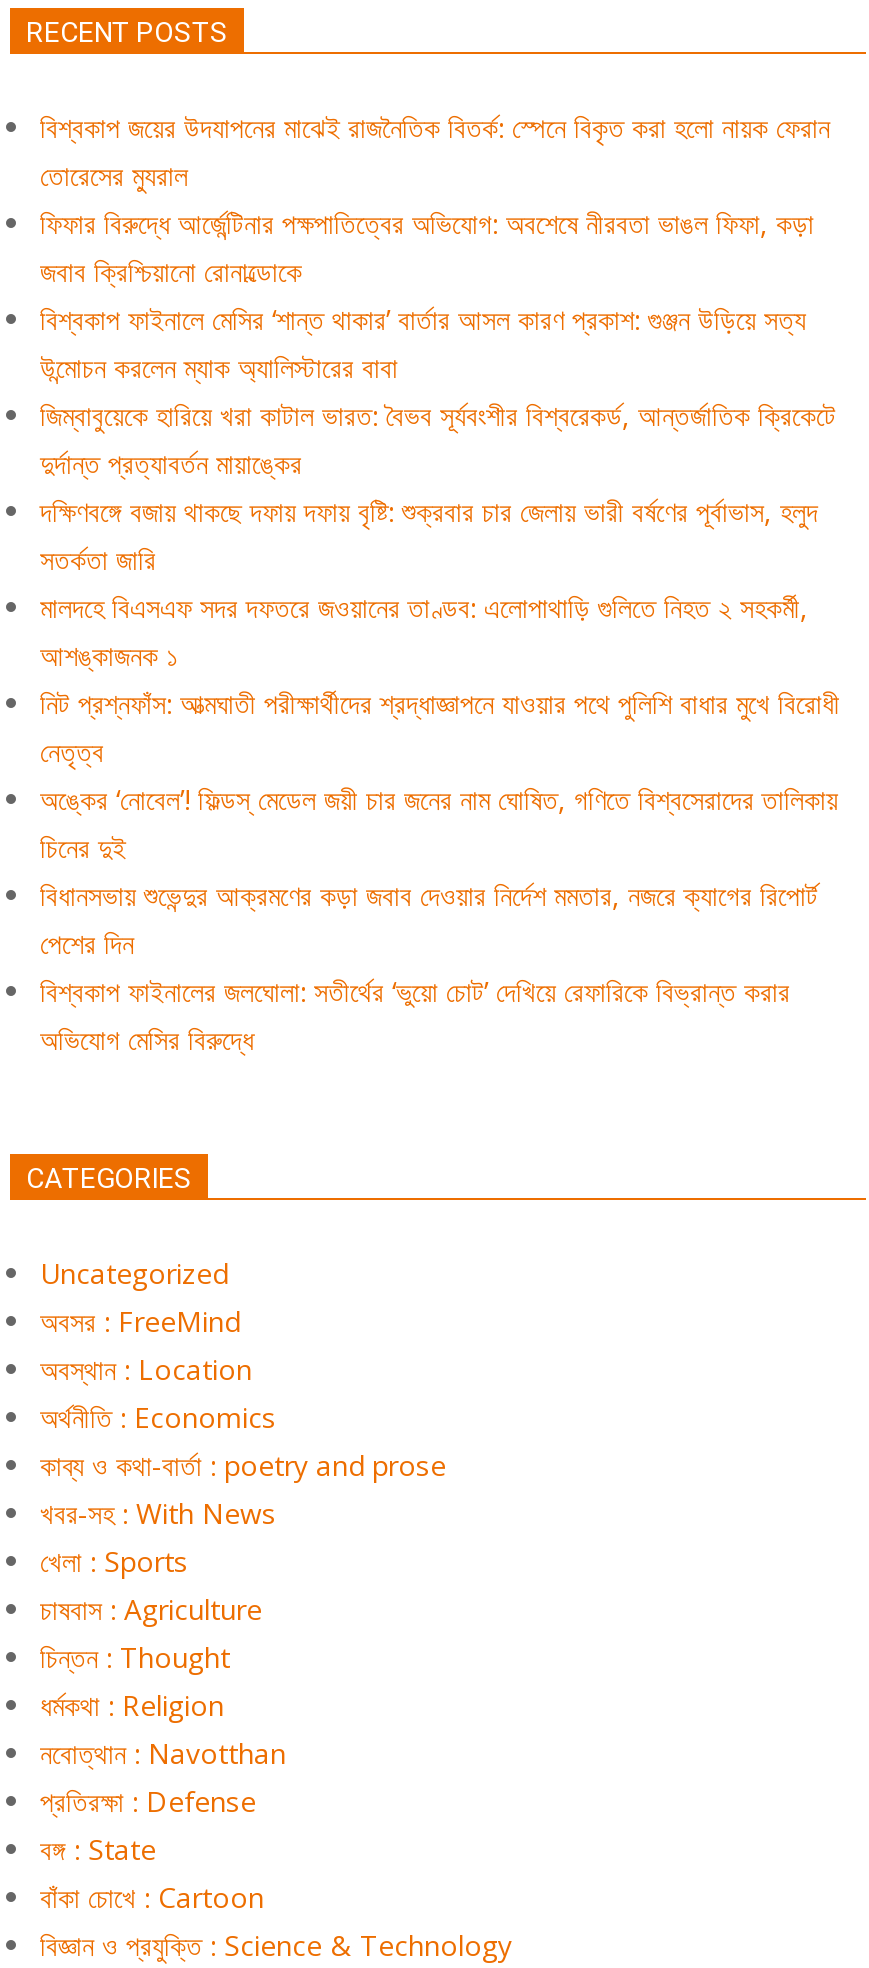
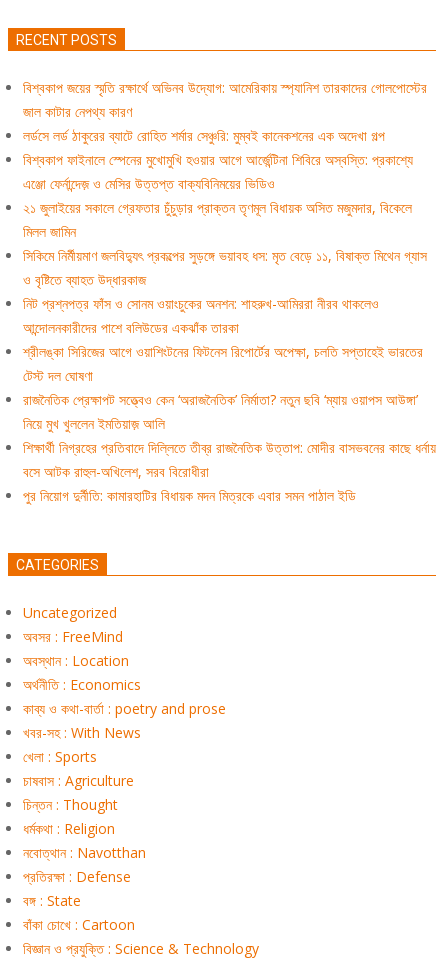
[40,108,840,1058] বিশ্বকাপ জয়ের উদযাপনের মাঝেই রাজনৈতিক বিতর্ক: স্পেনে বিকৃত করা হলো নায়ক ফেরান | তোরেসের ম্যুরাল | ফিফার বিরুদ্ধে আর্জেন্টিনার পক্ষপাতিত্বের অভিযোগ: অবশেষে নীরবতা ভাঙল ফিফা, কড়া | জবাব ক্রিশ্চিয়ানো রোনাল্ডোকে | বিশ্বকাপ ফাইনালে মেসির ‘শান্ত থাকার’ বার্তার আসল কারণ প্রকাশ: গুঞ্জন উড়িয়ে সত্য | উন্মোচন করলেন ম্যাক অ্যালিস্টারের বাবা | জিম্বাবুয়েকে হারিয়ে খরা কাটাল ভারত: বৈভব সূর্যবংশীর বিশ্বরেকর্ড, আন্তর্জাতিক ক্রিকেটে | দুর্দান্ত প্রত্যাবর্তন মায়াঙ্কের | দক্ষিণবঙ্গে বজায় থাকছে দফায় দফায় বৃষ্টি: শুক্রবার চার জেলায় ভারী বর্ষণের পূর্বাভাস, হলুদ | সতর্কতা জারি | মালদহে বিএসএফ সদর দফতরে জওয়ানের তাণ্ডব: এলোপাথাড়ি গুলিতে নিহত ২ সহকর্মী, | আশঙ্কাজনক ১ | নিট প্রশ্নফাঁস: আত্মঘাতী পরীক্ষার্থীদের শ্রদ্ধাজ্ঞাপনে যাওয়ার পথে পুলিশি বাধার মুখে বিরোধী | নেতৃত্ব | অঙ্কের ‘নোবেল’! ফিল্ডস্‌ মেডেল জয়ী চার জনের নাম ঘোষিত, গণিতে বিশ্বসেরাদের তালিকায় | চিনের দুই | বিধানসভায় শুভেন্দুর আক্রমণের কড়া জবাব দেওয়ার নির্দেশ মমতার, নজরে ক্যাগের রিপোর্ট | পেশের দিন | বিশ্বকাপ ফাইনালের জলঘোলা: সতীর্থের ‘ভুয়ো চোট’ দেখিয়ে রেফারিকে বিভ্রান্ত করার | অভিযোগ মেসির বিরুদ্ধে -> [23,78,436,505] বিশ্বকাপ জয়ের স্মৃতি রক্ষার্থে অভিনব উদ্যোগ: আমেরিকায় স্প্যানিশ তারকাদের গোলপোস্টের | জাল কাটার নেপথ্য কারণ | লর্ডসে লর্ড ঠাকুরের ব্যাটে রোহিত শর্মার সেঞ্চুরি: মুম্বই কানেকশনের এক অদেখা গল্প | বিশ্বকাপ ফাইনালে স্পেনের মুখোমুখি হওয়ার আগে আর্জেন্টিনা শিবিরে অস্বস্তি: প্রকাশ্যে | এঞ্জো ফের্নান্দেজ় ও মেসির উত্তপ্ত বাক্যবিনিময়ের ভিডিও | ২১ জুলাইয়ের সকালে গ্রেফতার চুঁচুড়ার প্রাক্তন তৃণমূল বিধায়ক অসিত মজুমদার, বিকেলে | মিলল জামিন | সিকিমে নির্মীয়মাণ জলবিদ্যুৎ প্রকল্পের সুড়ঙ্গে ভয়াবহ ধস: মৃত বেড়ে ১১, বিষাক্ত মিথেন গ্যাস | ও বৃষ্টিতে ব্যাহত উদ্ধারকাজ | নিট প্রশ্নপত্র ফাঁস ও সোনম ওয়াংচুকের অনশন: শাহরুখ-আমিররা নীরব থাকলেও | আন্দোলনকারীদের পাশে বলিউডের একঝাঁক তারকা | শ্রীলঙ্কা সিরিজের আগে ওয়াশিংটনের ফিটনেস রিপোর্টের অপেক্ষা, চলতি সপ্তাহেই ভারতের | টেস্ট দল ঘোষণা | রাজনৈতিক প্রেক্ষাপট সত্ত্বেও কেন ‘অরাজনৈতিক’ নির্মাতা? নতুন ছবি ‘ম্যায় ওয়াপস আউঙ্গা’ | নিয়ে মুখ খুললেন ইমতিয়াজ় আলি | শিক্ষার্থী নিগ্রহের প্রতিবাদে দিল্লিতে তীব্র রাজনৈতিক উত্তাপ: মোদীর বাসভবনের কাছে ধর্নায় | বসে আটক রাহুল-অখিলেশ, সরব বিরোধীরা | পুর নিয়োগ দুর্নীতি: কামারহাটির বিধায়ক মদন মিত্রকে এবার সমন পাঠাল ইডি

